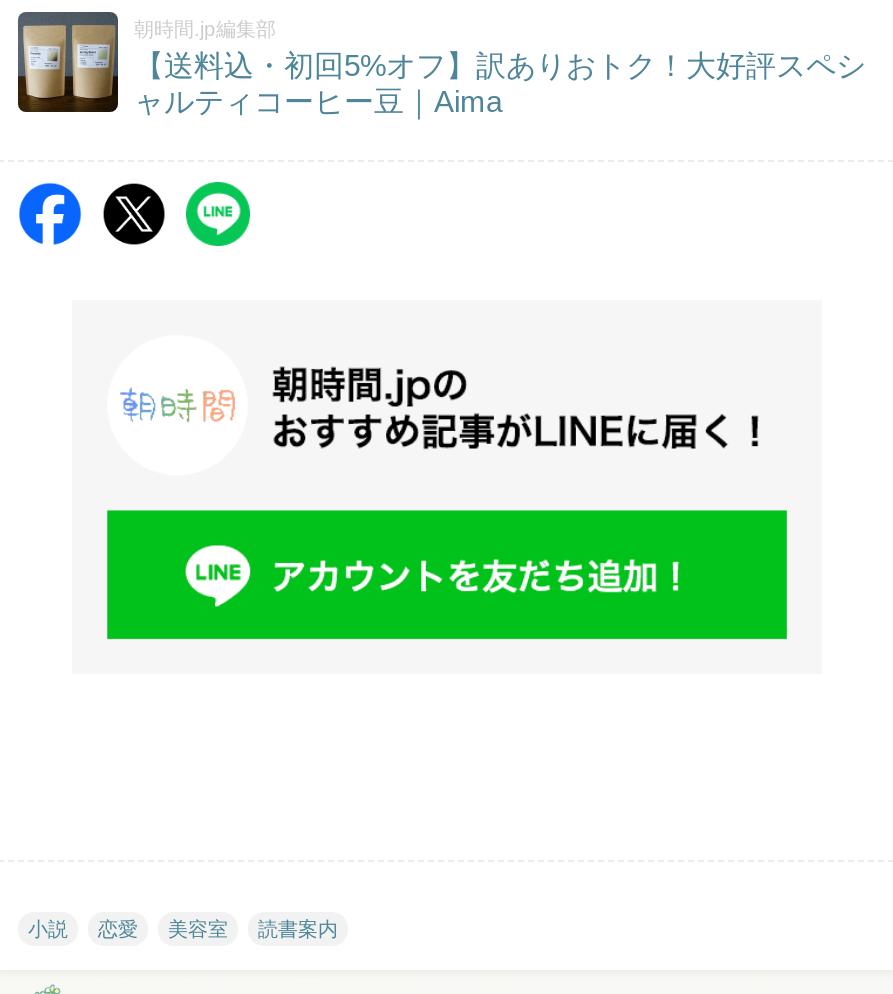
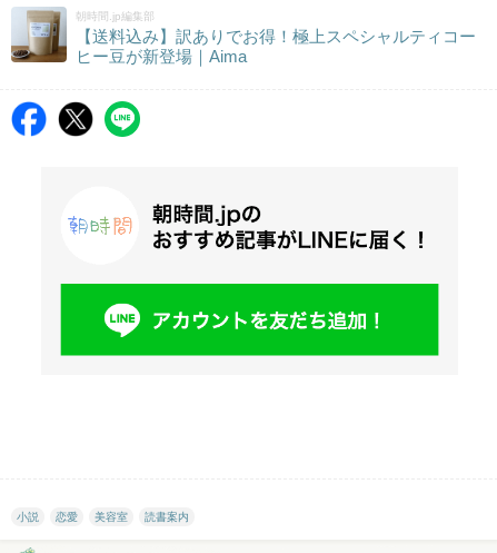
[16,10,866,118] [image] | 【送料込・初回5%オフ】訳ありおトク！大好評スペシ | ャルティコーヒー豆｜Aima -> [10,7,476,66] [image] | 【送料込み】訳ありでお得！極上スペシャルティコー | ヒー豆が新登場｜Aima

